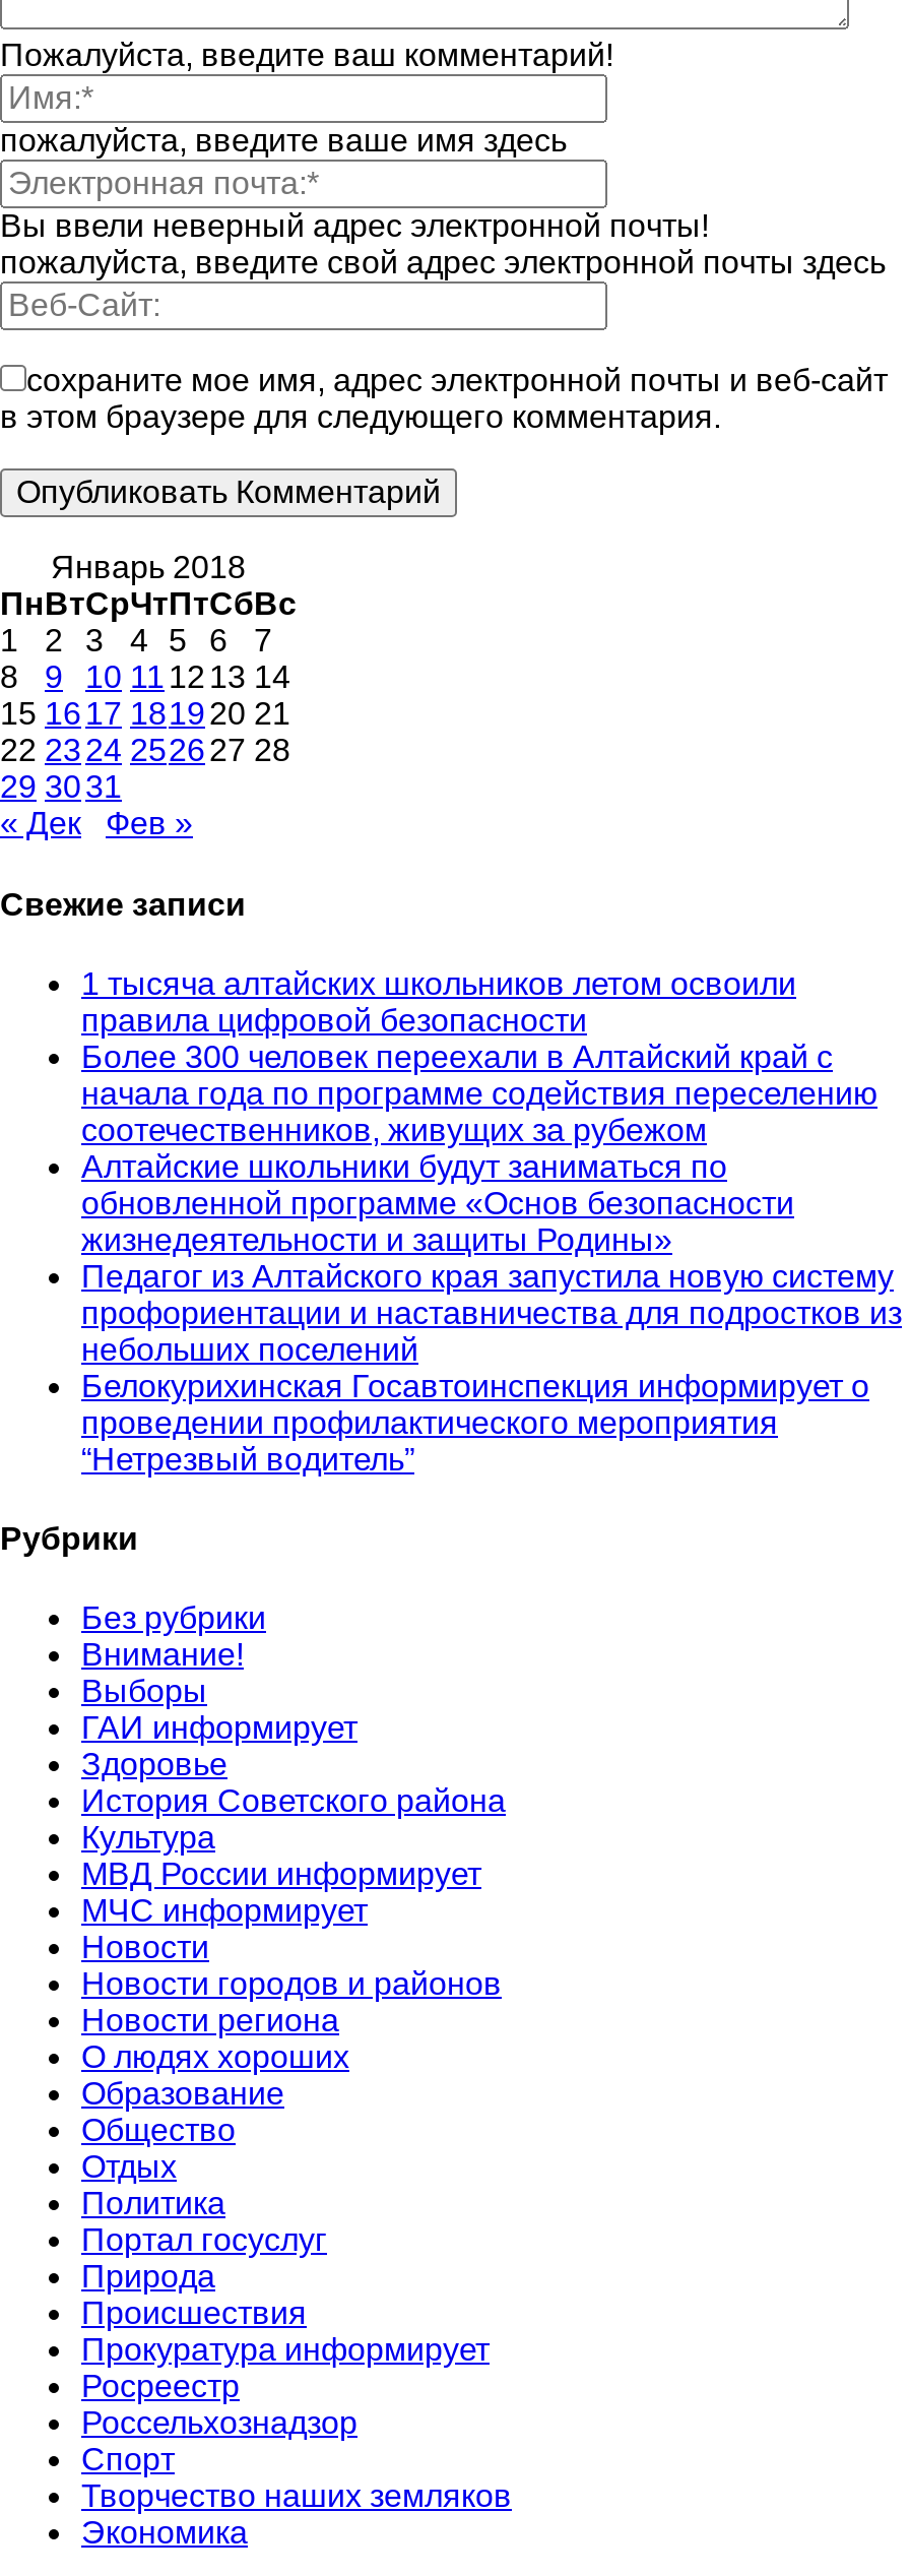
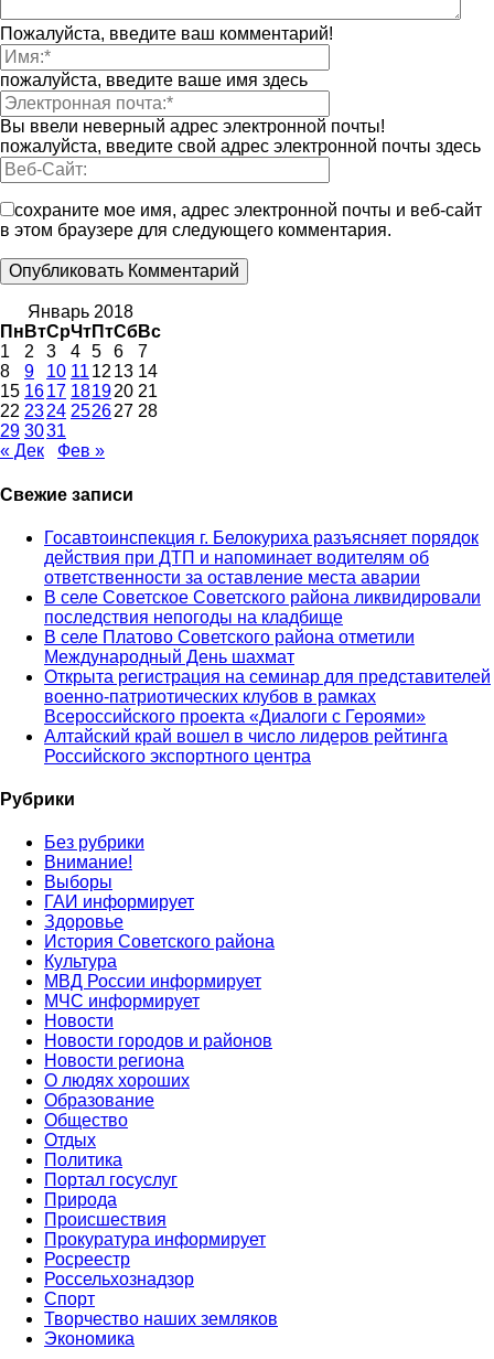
[81,966,902,1476] 1 тысяча алтайских школьников летом освоили | правила цифровой безопасности | Более 300 человек переехали в Алтайский край с | начала года по программе содействия переселению | соотечественников, живущих за рубежом | Алтайские школьники будут заниматься по | обновленной программе «Основ безопасности | жизнедеятельности и защиты Родины» | Педагог из Алтайского края запустила новую систему | профориентации и наставничества для подростков из | небольших поселений | Белокурихинская Госавтоинспекция информирует о | проведении профилактического мероприятия | “Нетрезвый водитель” -> [44,528,491,765] Госавтоинспекция г. Белокуриха разъясняет порядок | действия при ДТП и напоминает водителям об | ответственности за оставление места аварии | В селе Советское Советского района ликвидировали | последствия непогоды на кладбище | В селе Платово Советского района отметили | Международный День шахмат | Открыта регистрация на семинар для представителей | военно-патриотических клубов в рамках | Всероссийского проекта «Диалоги с Героями» | Алтайский край вошел в число лидеров рейтинга | Российского экспортного центра

